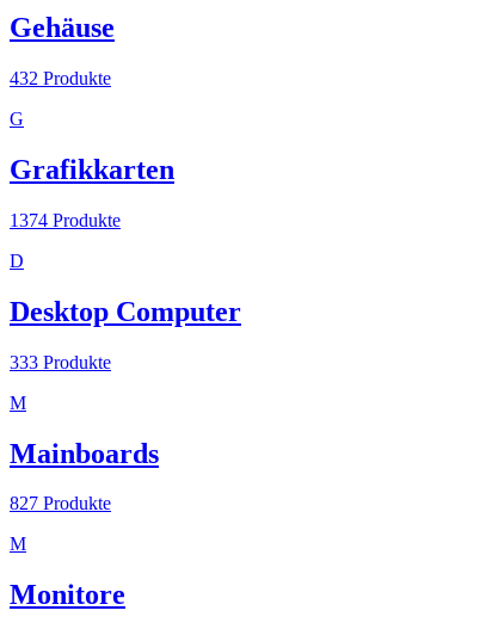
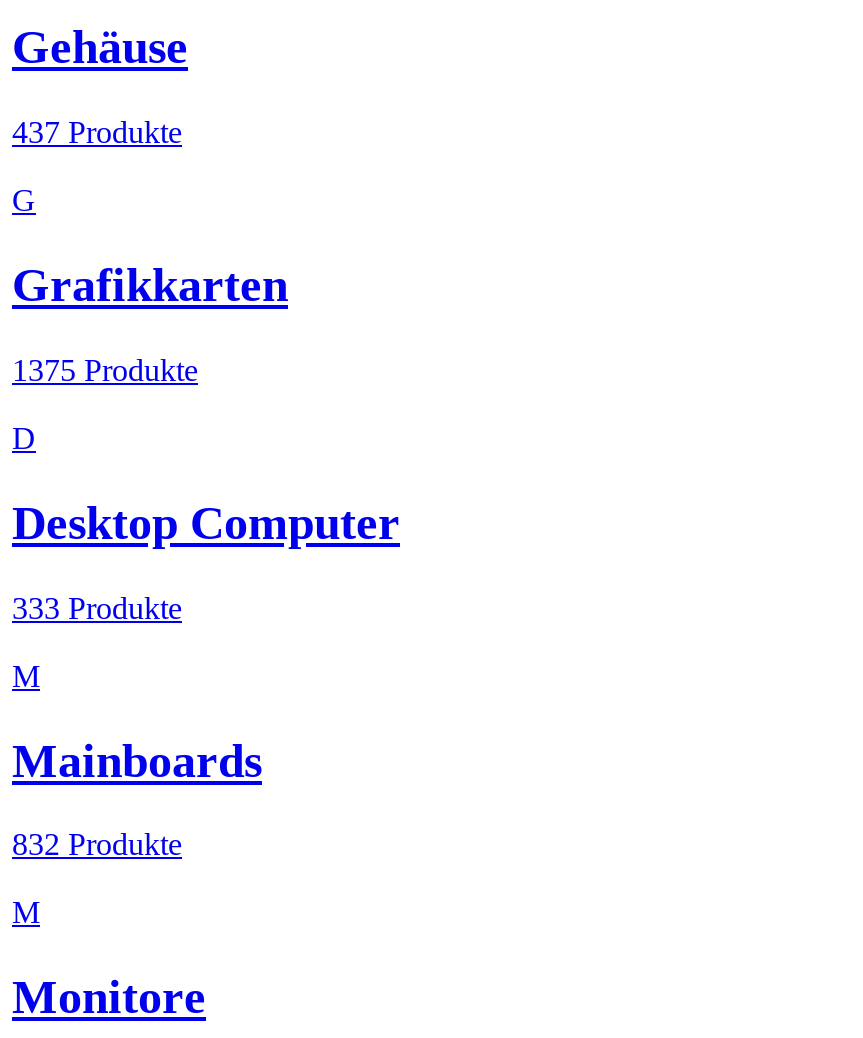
[10,68,111,88] 432 Produkte -> [12,115,182,149] 437 Produkte
[10,210,121,230] 1374 Produkte -> [12,353,198,387] 1375 Produkte
[10,493,111,514] 827 Produkte -> [12,828,182,862] 832 Produkte

